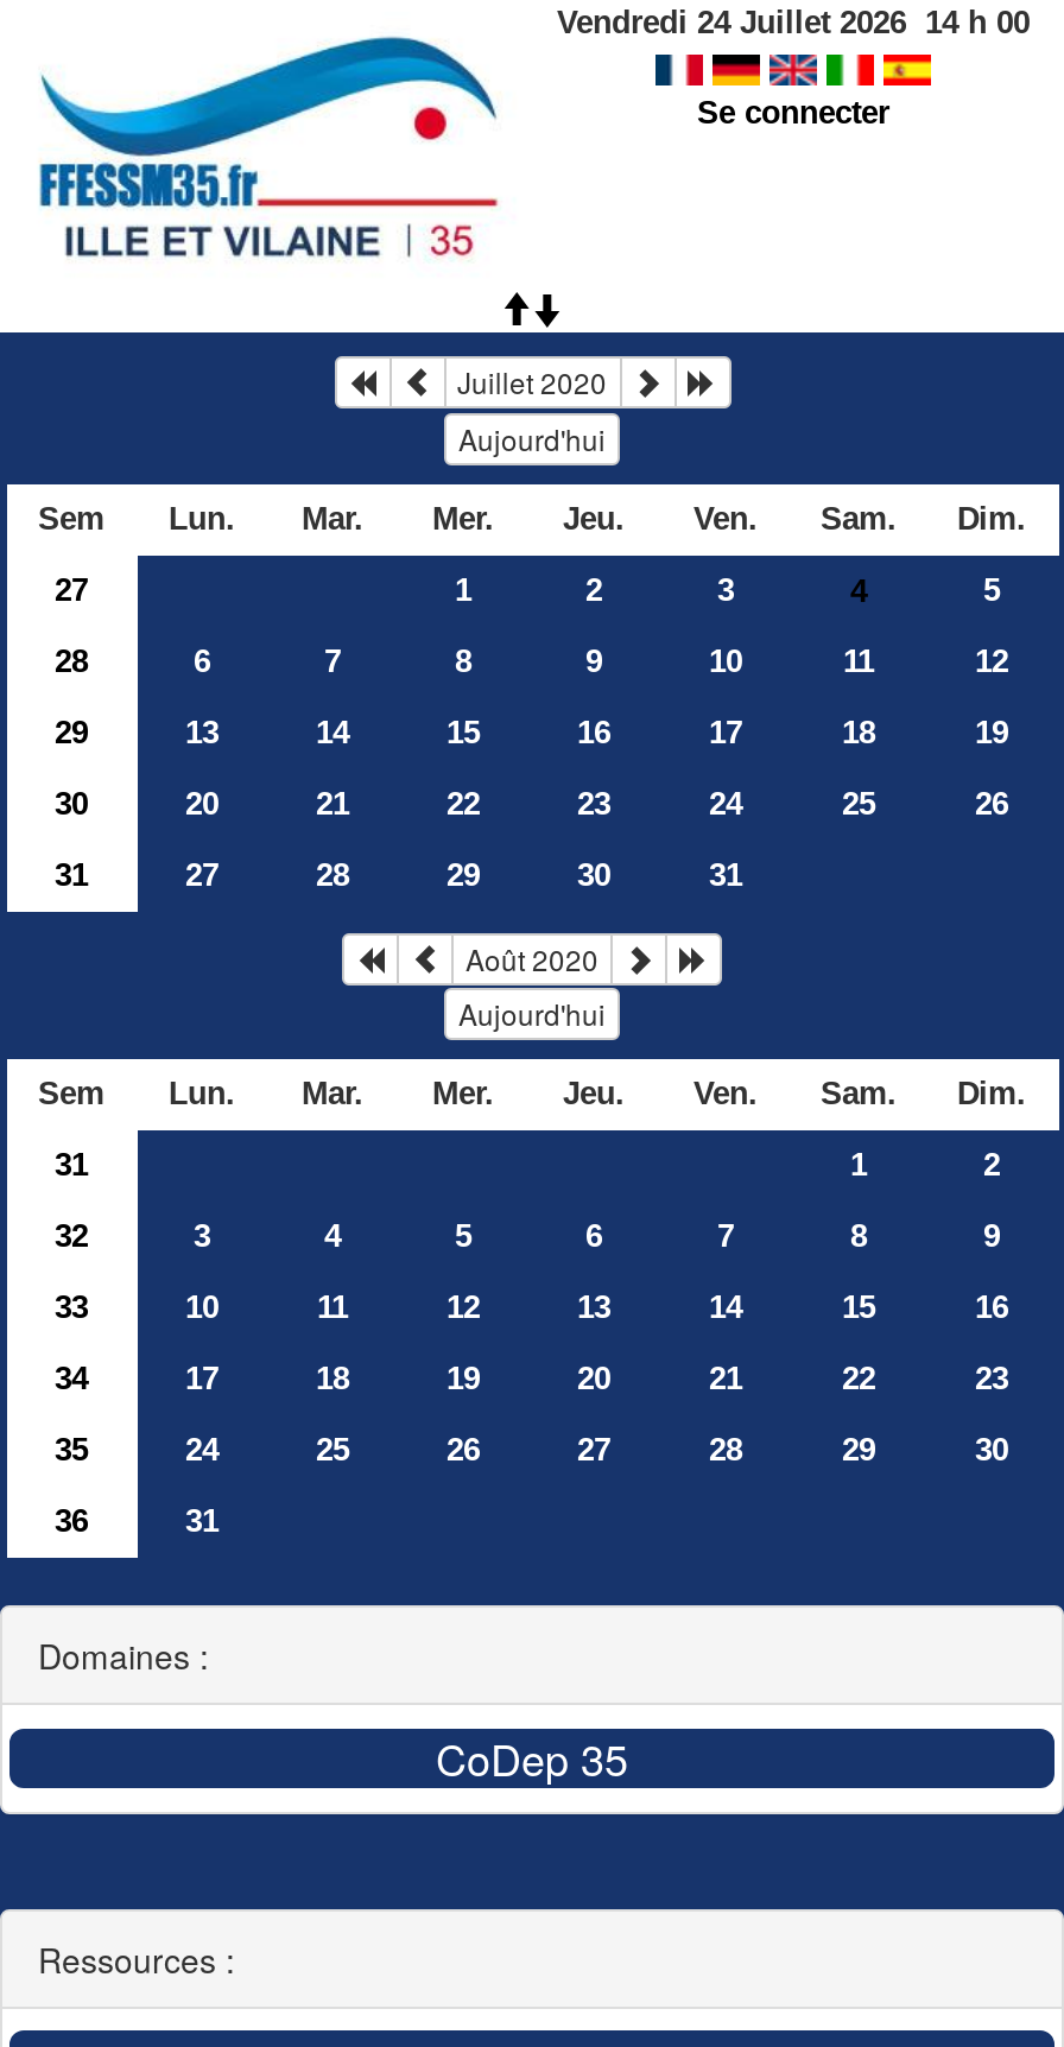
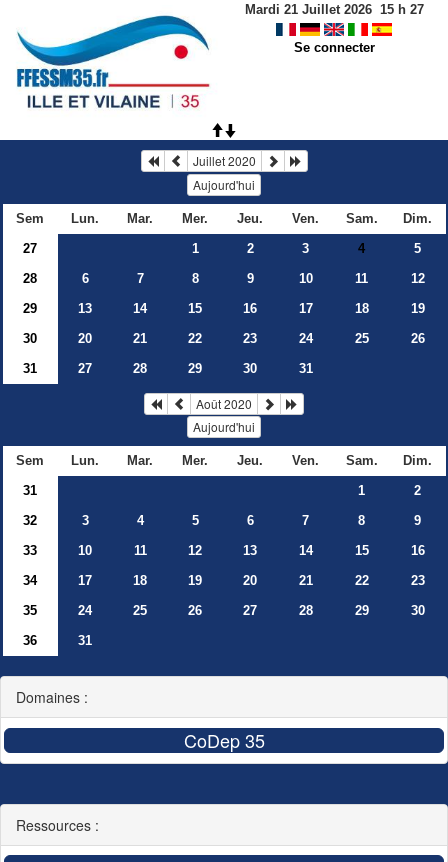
[557,5,1030,40] Vendredi 24 Juillet 2026 14 h 00 -> [244,2,423,17] Mardi 21 Juillet 2026 15 h 27

